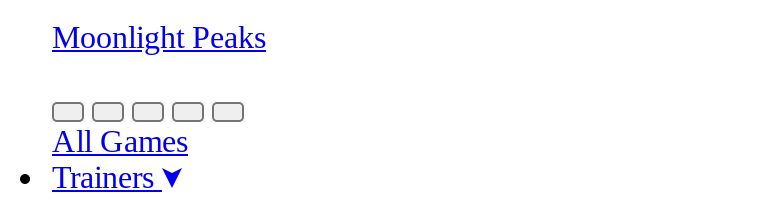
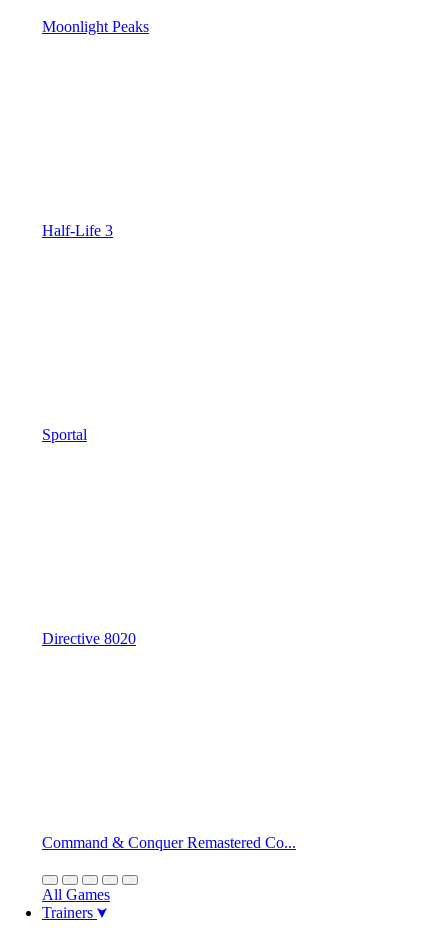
none -> [42,222,113,239] Half-Life 3
none -> [42,426,87,443] Sportal
none -> [42,630,136,647] Directive 8020
none -> [42,834,296,851] Command & Conquer Remastered Co...

